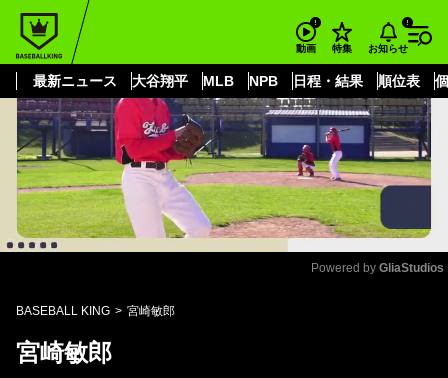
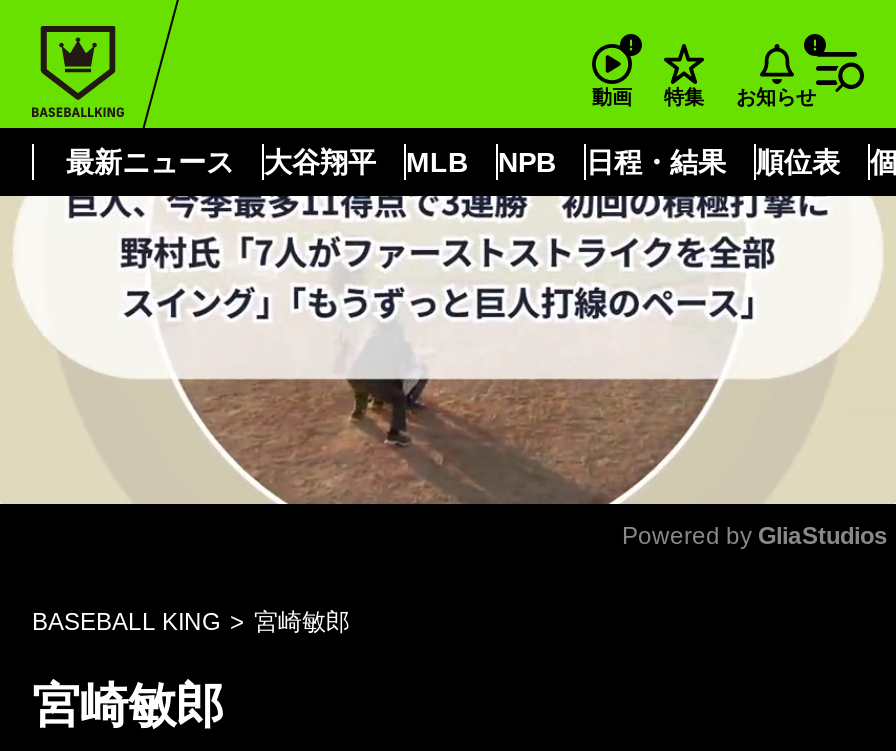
[6,97,445,253] [image] -> [14,194,890,506] [image]

